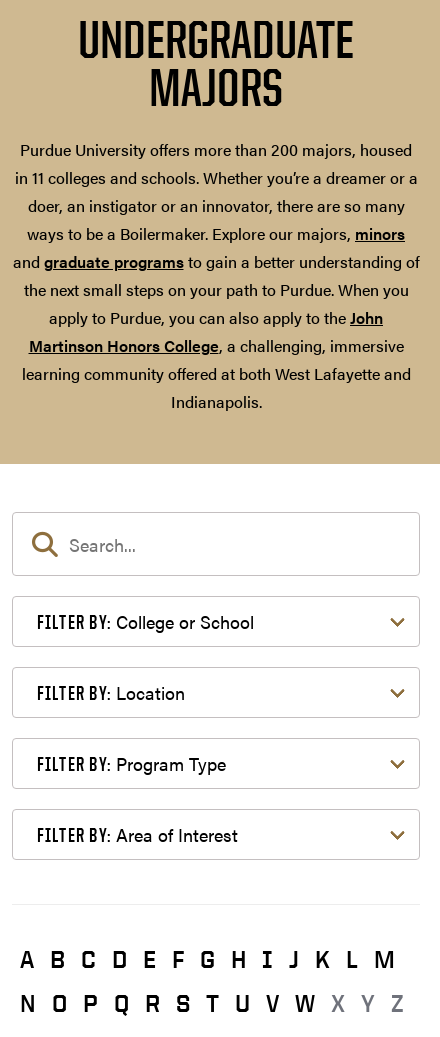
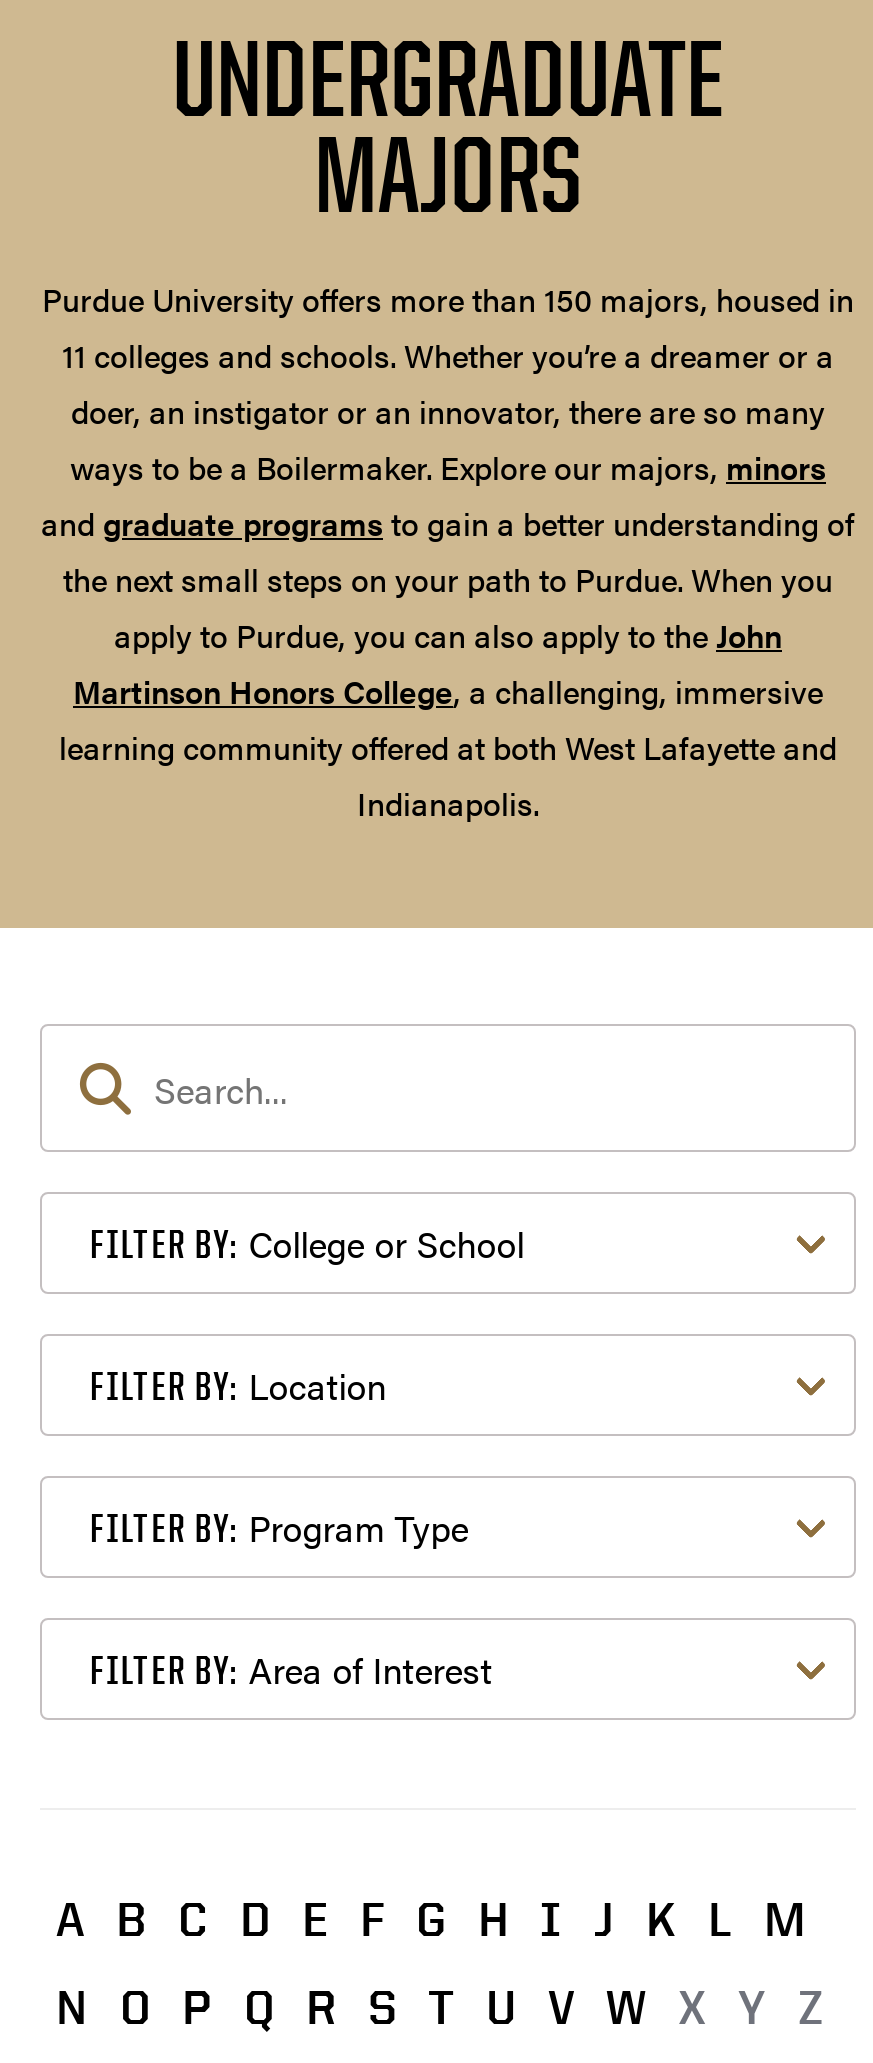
[14,138,417,189] Purdue University offers more than 200 majors, housed | in 11 colleges and schools. Whether you’re a dreamer or a -> [42,276,854,378] Purdue University offers more than 150 majors, housed in | 11 colleges and schools. Whether you’re a dreamer or a

